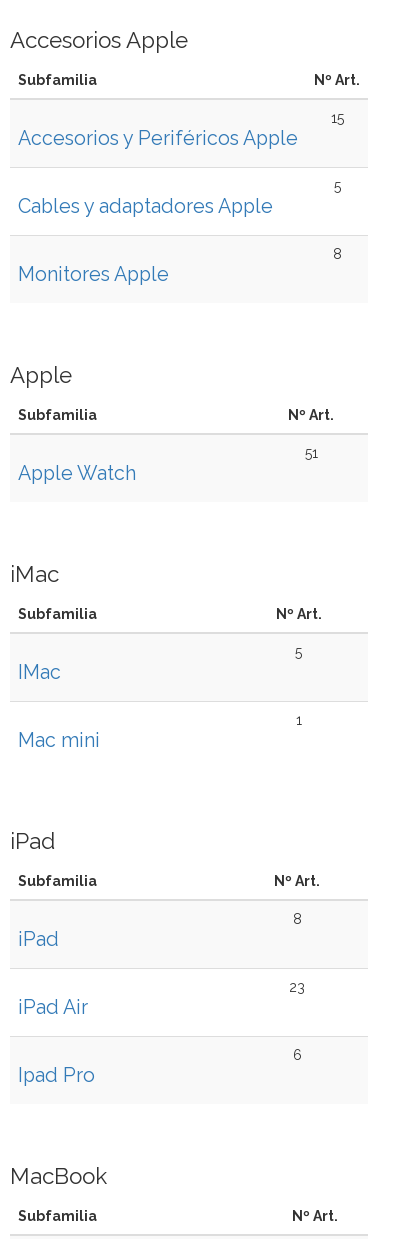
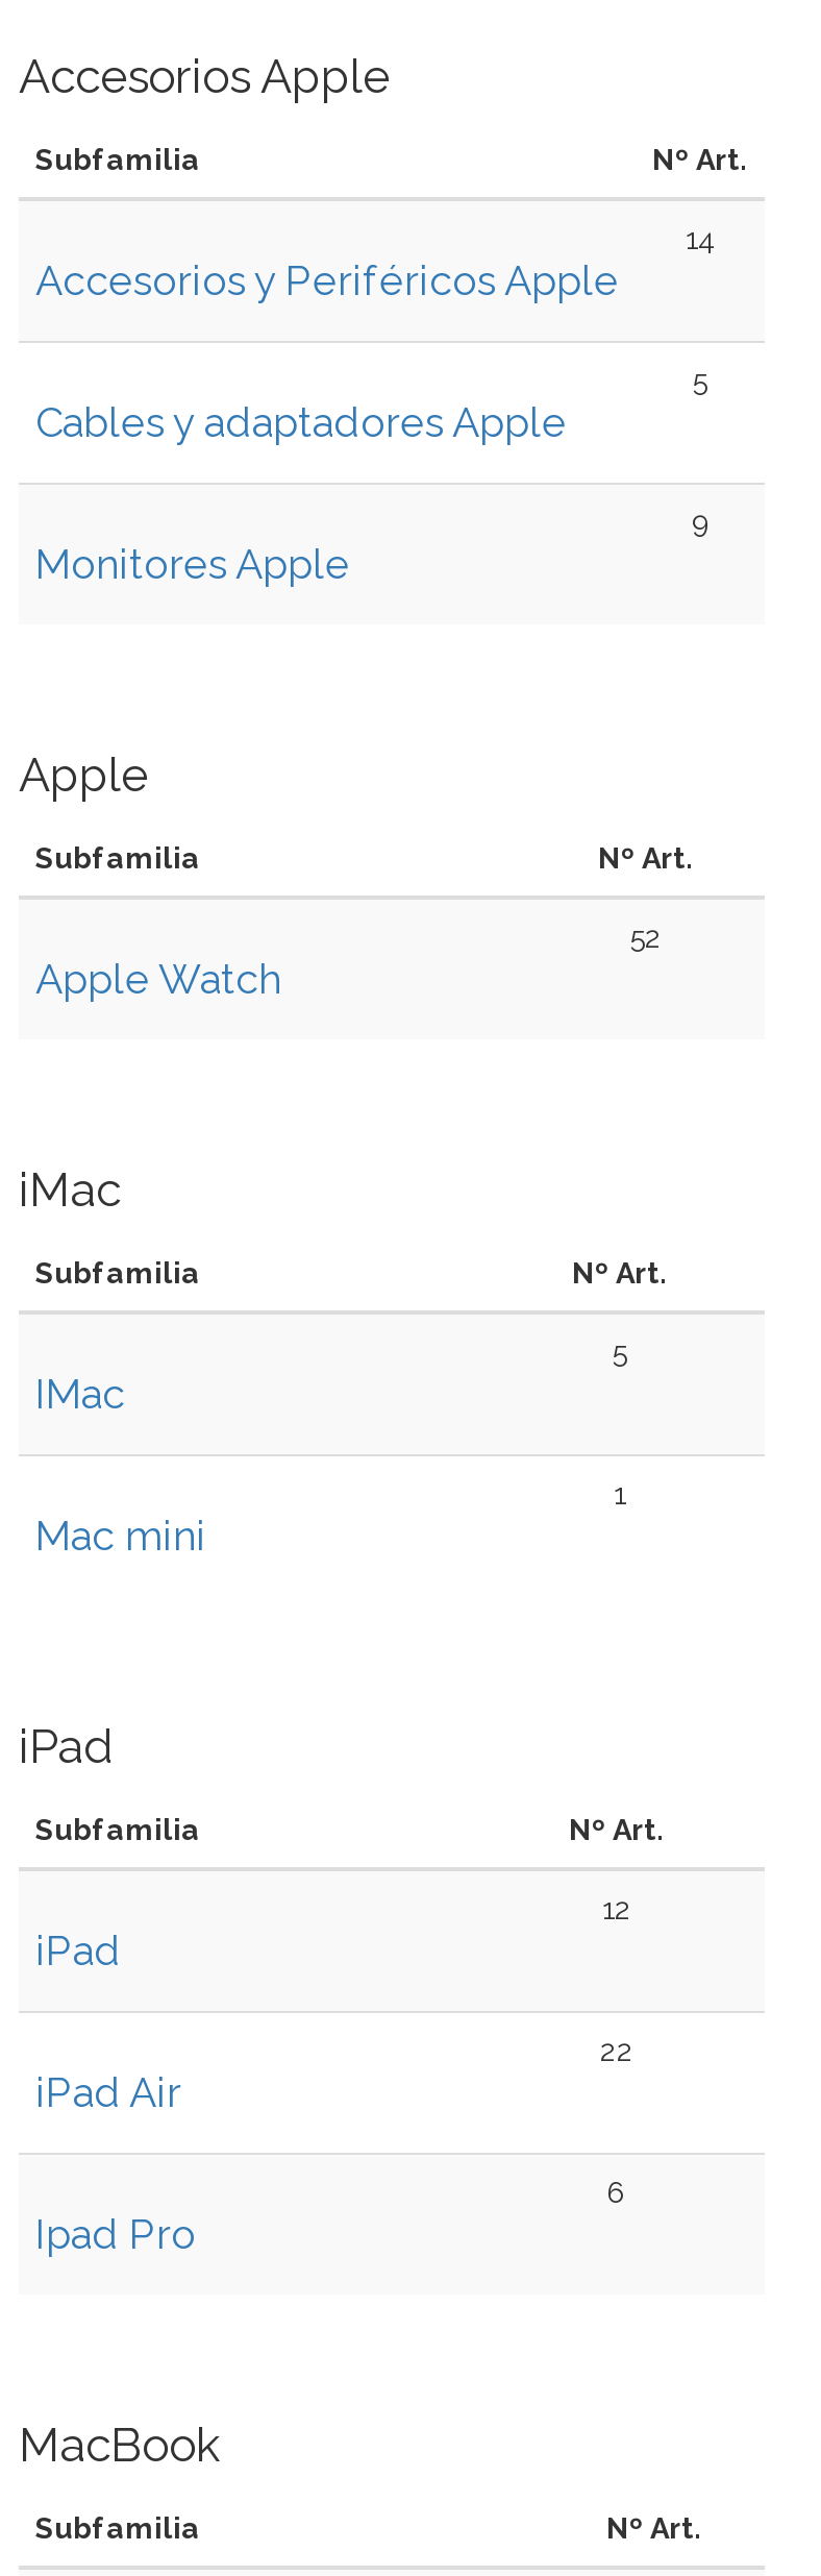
[330,110,343,126] 15 -> [686,222,715,255] 14
[332,246,341,262] 8 -> [692,506,708,539] 9
[304,445,317,461] 51 -> [630,921,662,954] 52
[292,911,301,927] 8 -> [602,1892,631,1925] 12
[289,979,305,995] 23 -> [600,2034,633,2067] 22

